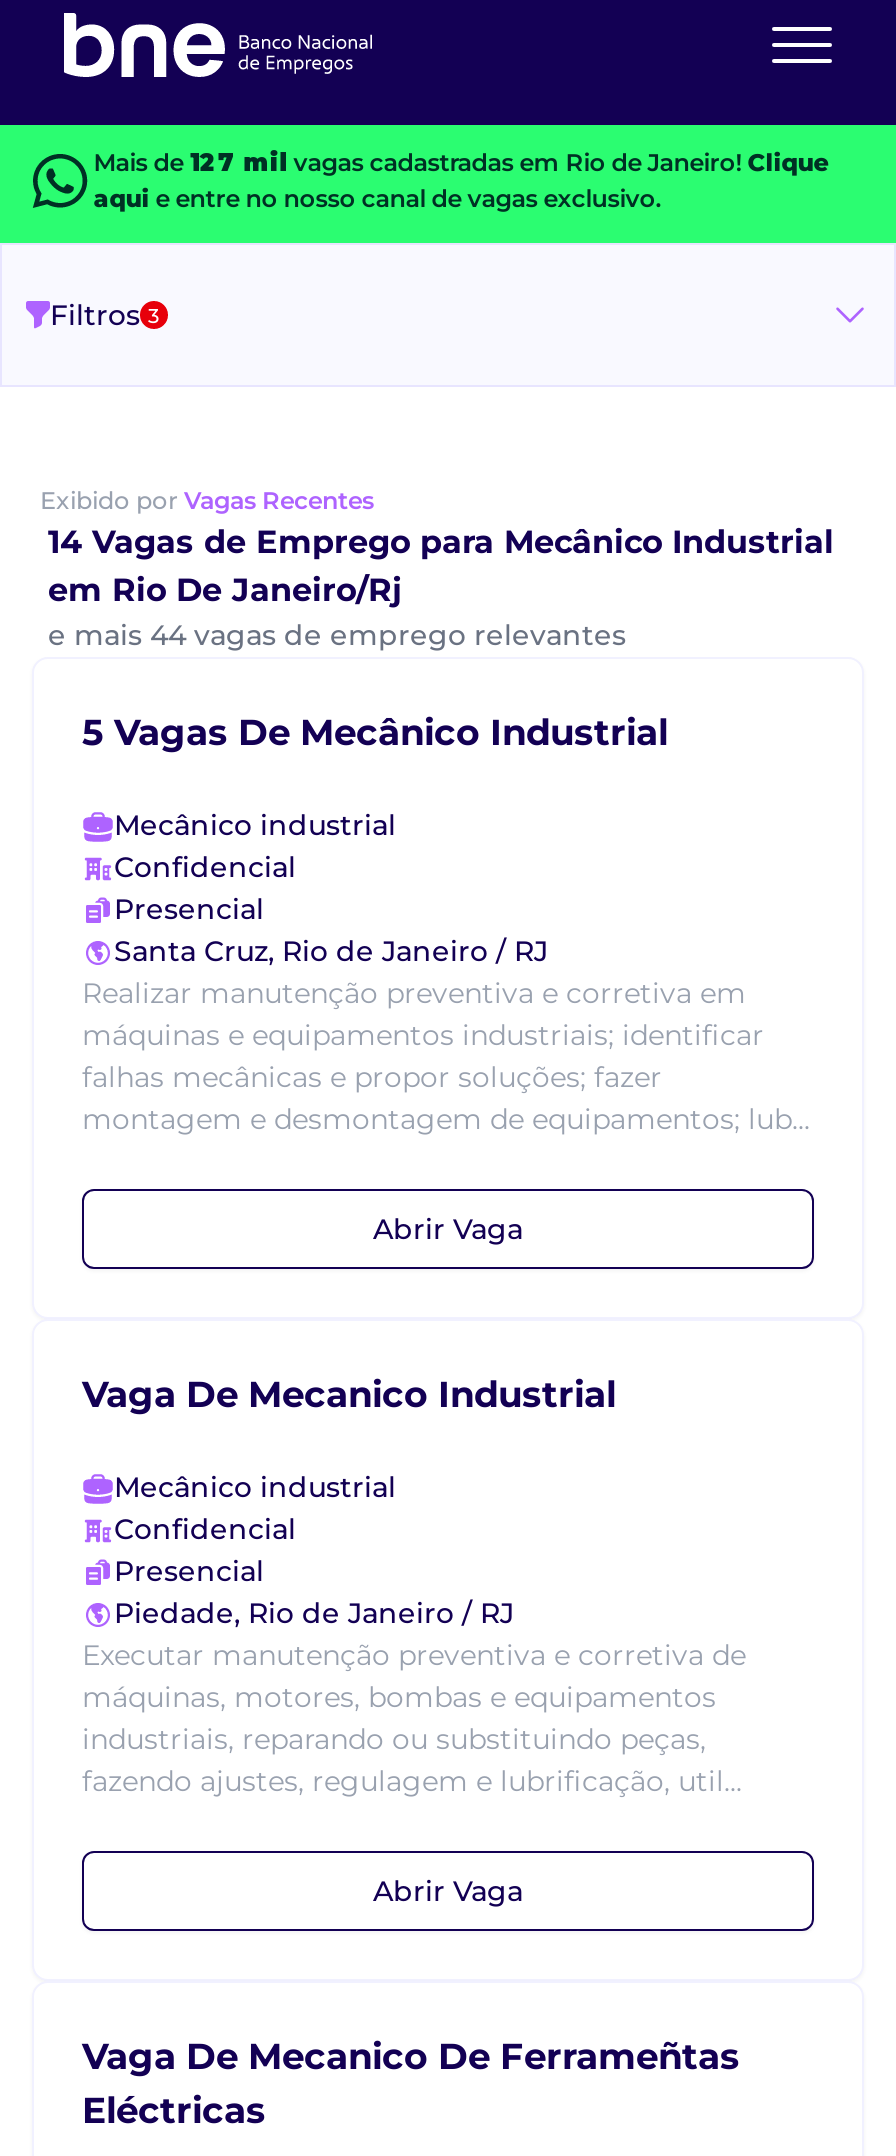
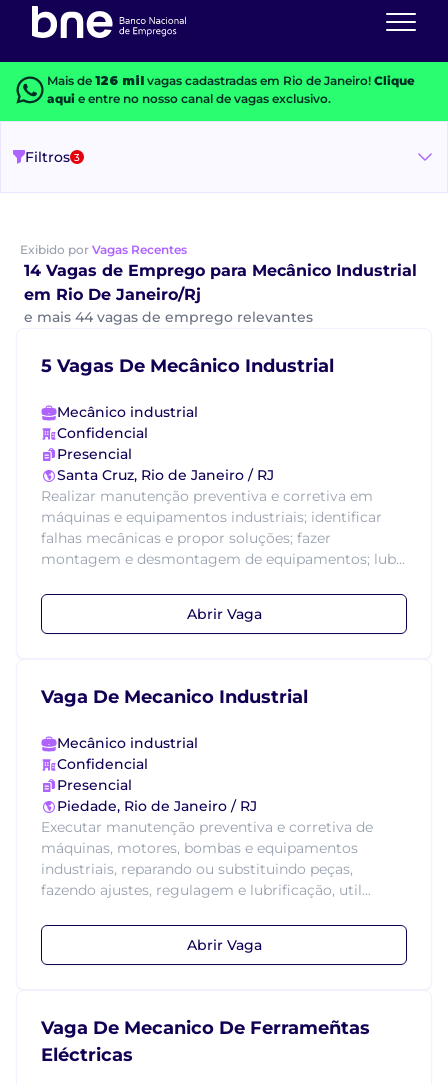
[94,147,830,177] Mais de 127 mil vagas cadastradas em Rio de Janeiro! Clique -> [47,73,415,88] Mais de 126 mil vagas cadastradas em Rio de Janeiro! Clique

